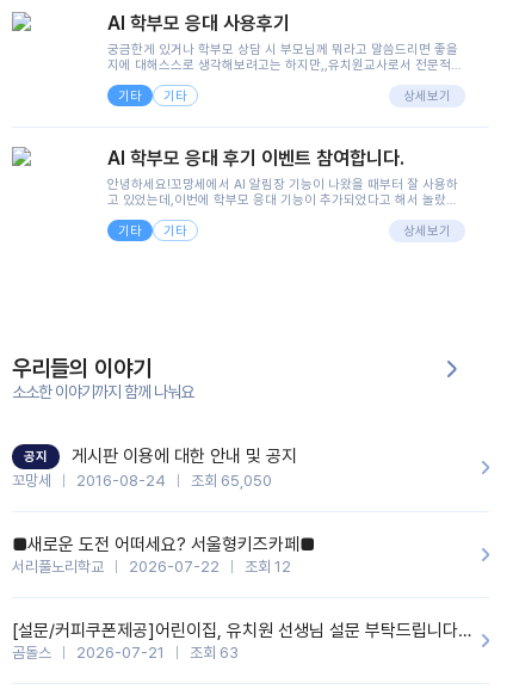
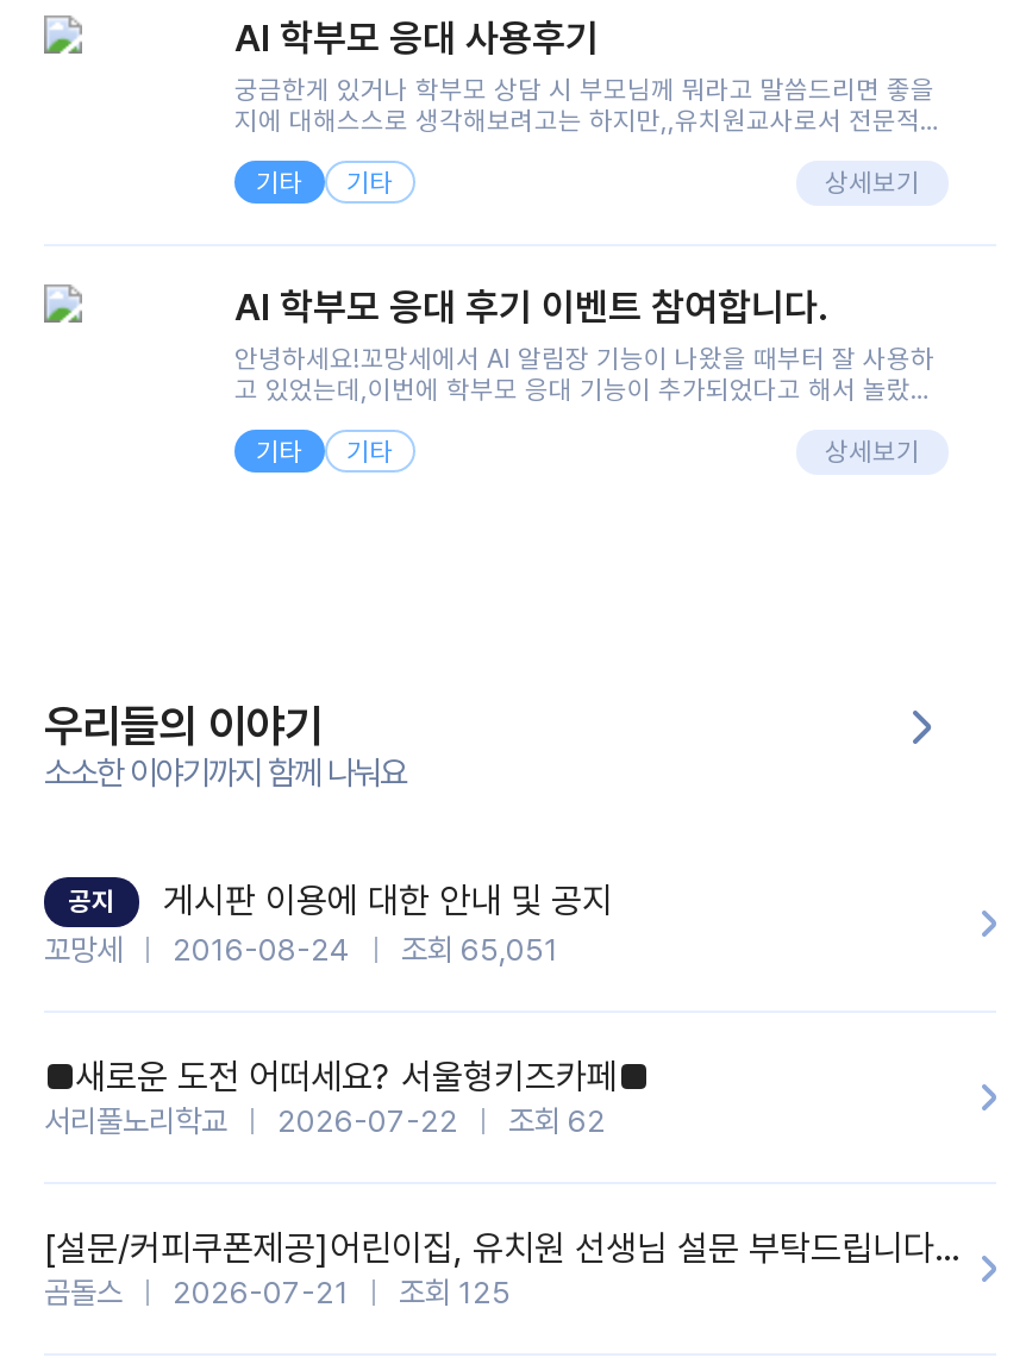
[12,472,272,490] 꼬망세 2016-08-24 조회 65,050 -> [44,932,558,968] 꼬망세 2016-08-24 조회 65,051
[12,558,291,576] 서리풀노리학교 2026-07-22 조회 12 -> [44,1104,606,1139] 서리풀노리학교 2026-07-22 조회 62
[12,644,239,662] 곰돌스 2026-07-21 조회 63 -> [44,1275,511,1311] 곰돌스 2026-07-21 조회 125

